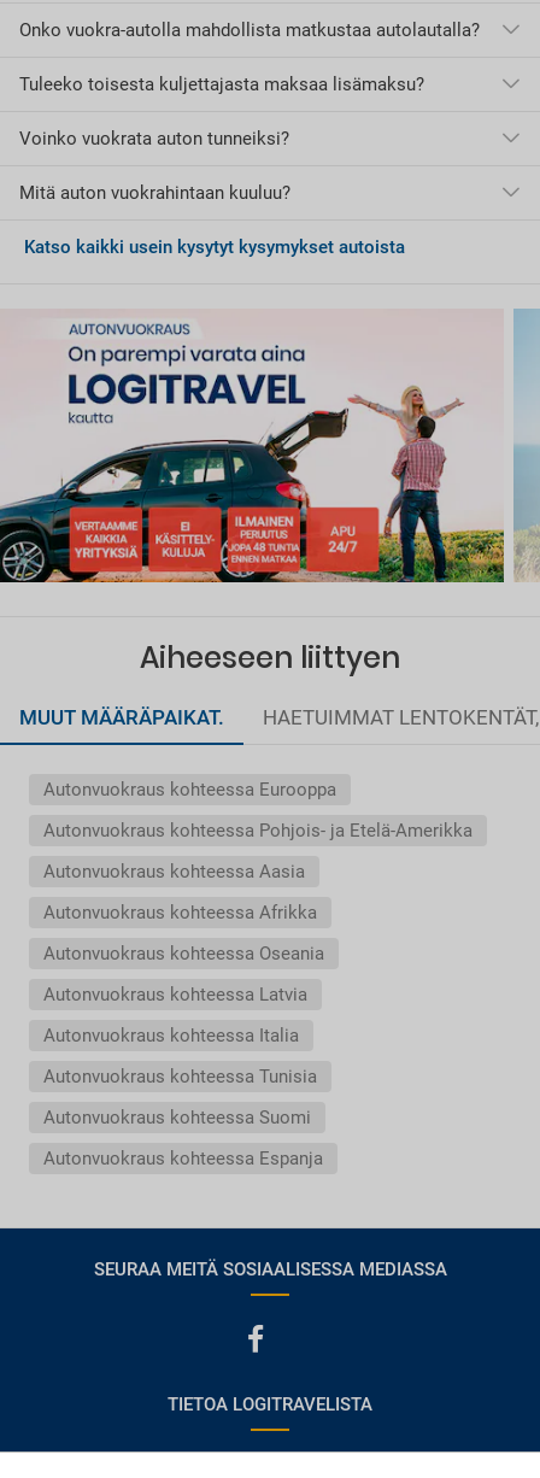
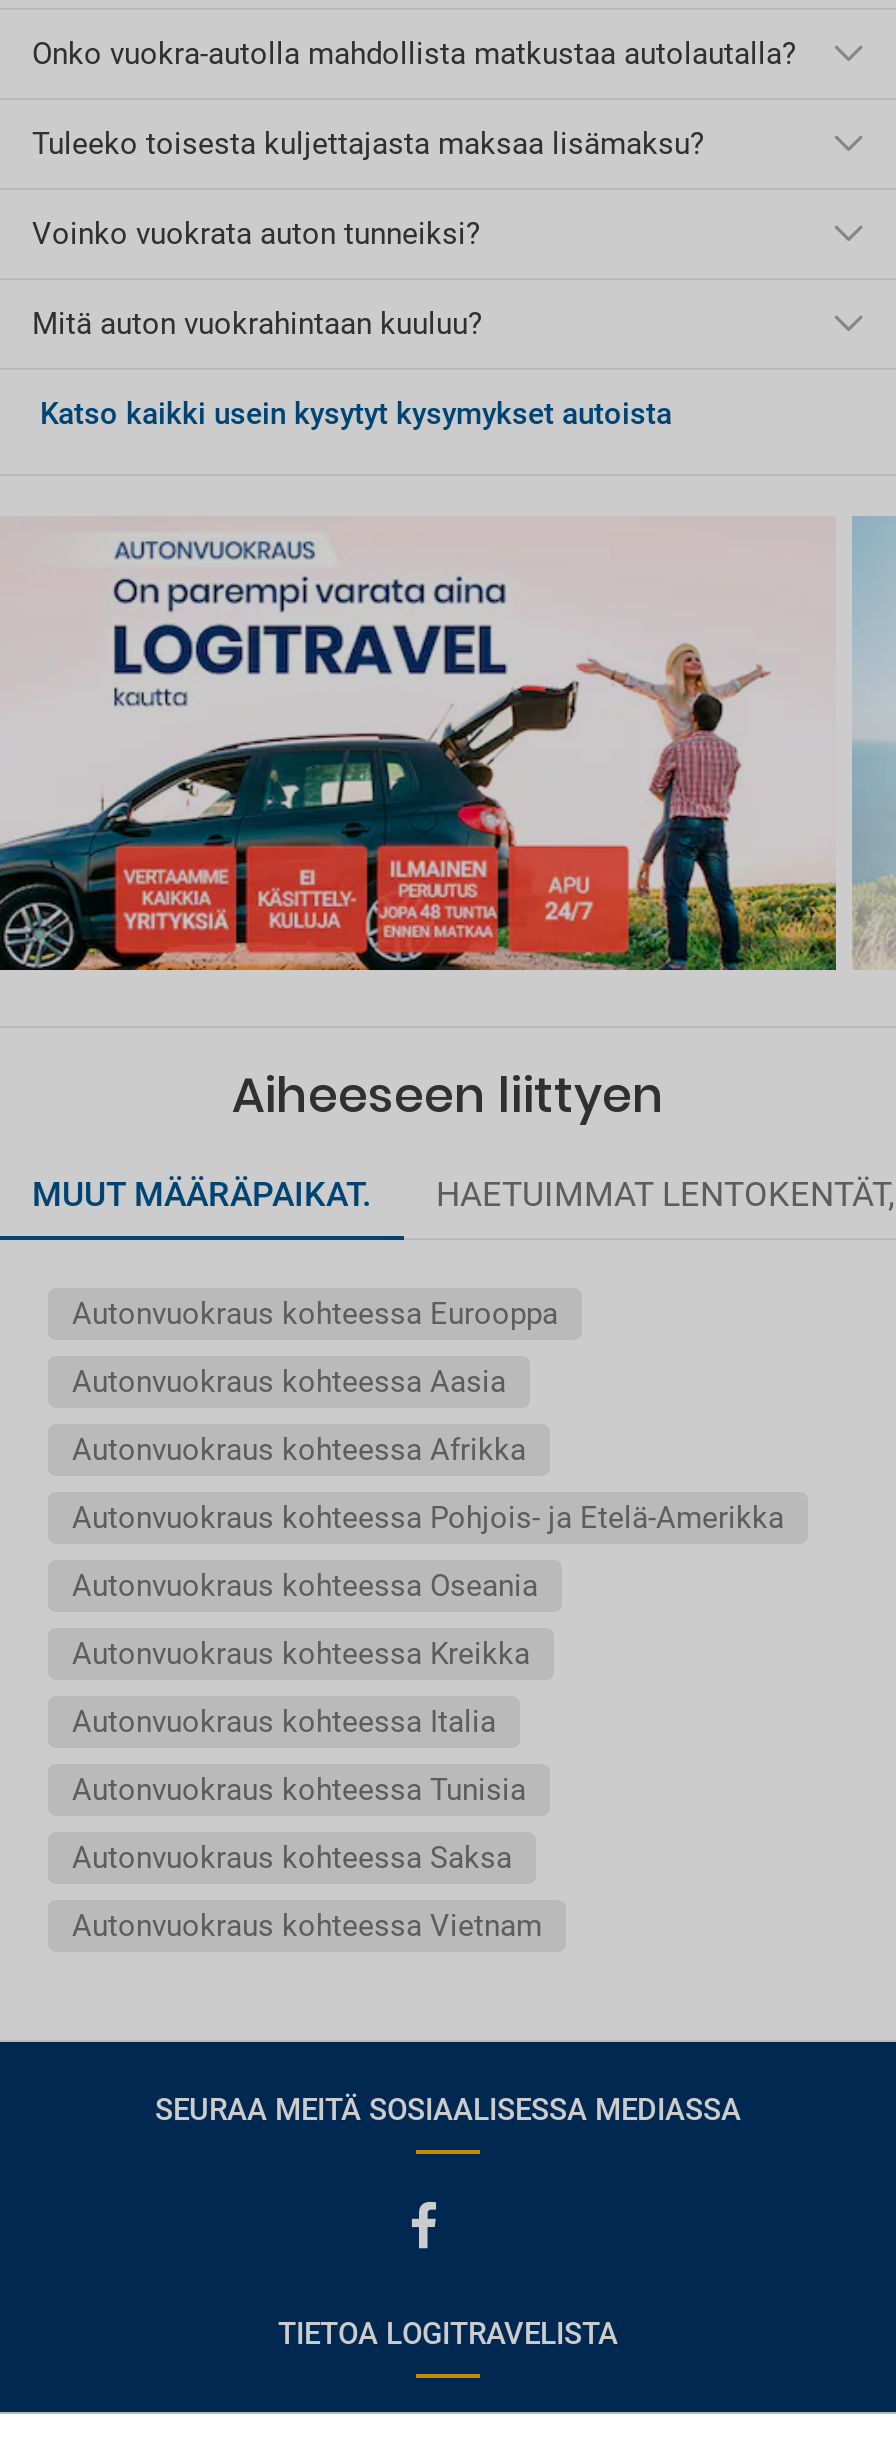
moved [43,820,472,841] -> [72,1500,784,1536]: Autonvuokraus kohteessa Pohjois- ja Etelä-Amerikka
moved [43,861,317,923] -> [72,1364,526,1468]: Autonvuokraus kohteessa Aasia | Autonvuokraus kohteessa Afrikka
[43,984,307,1005] Autonvuokraus kohteessa Latvia -> [72,1636,530,1672] Autonvuokraus kohteessa Kreikka
[43,1107,311,1128] Autonvuokraus kohteessa Suomi -> [72,1840,512,1876] Autonvuokraus kohteessa Saksa
[43,1148,323,1169] Autonvuokraus kohteessa Espanja -> [72,1908,542,1944] Autonvuokraus kohteessa Vietnam

